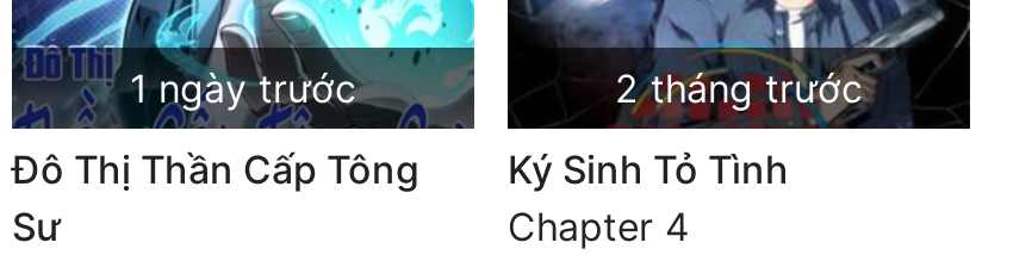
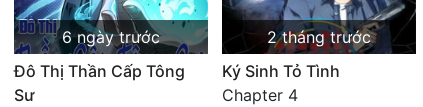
[130,63,356,111] 1 ngày trước -> [62,27,160,47] 6 ngày trước

